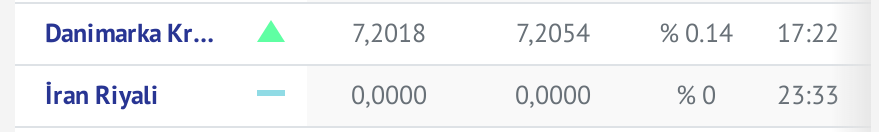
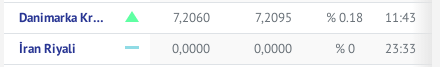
[352,16,426,50] 7,2018 -> [172,9,209,26] 7,2060
[516,16,590,50] 7,2054 -> [254,9,291,26] 7,2095
[659,16,733,50] % 0.14 -> [326,9,363,26] % 0.18
[777,16,839,50] 17:22 -> [385,9,416,26] 11:43

